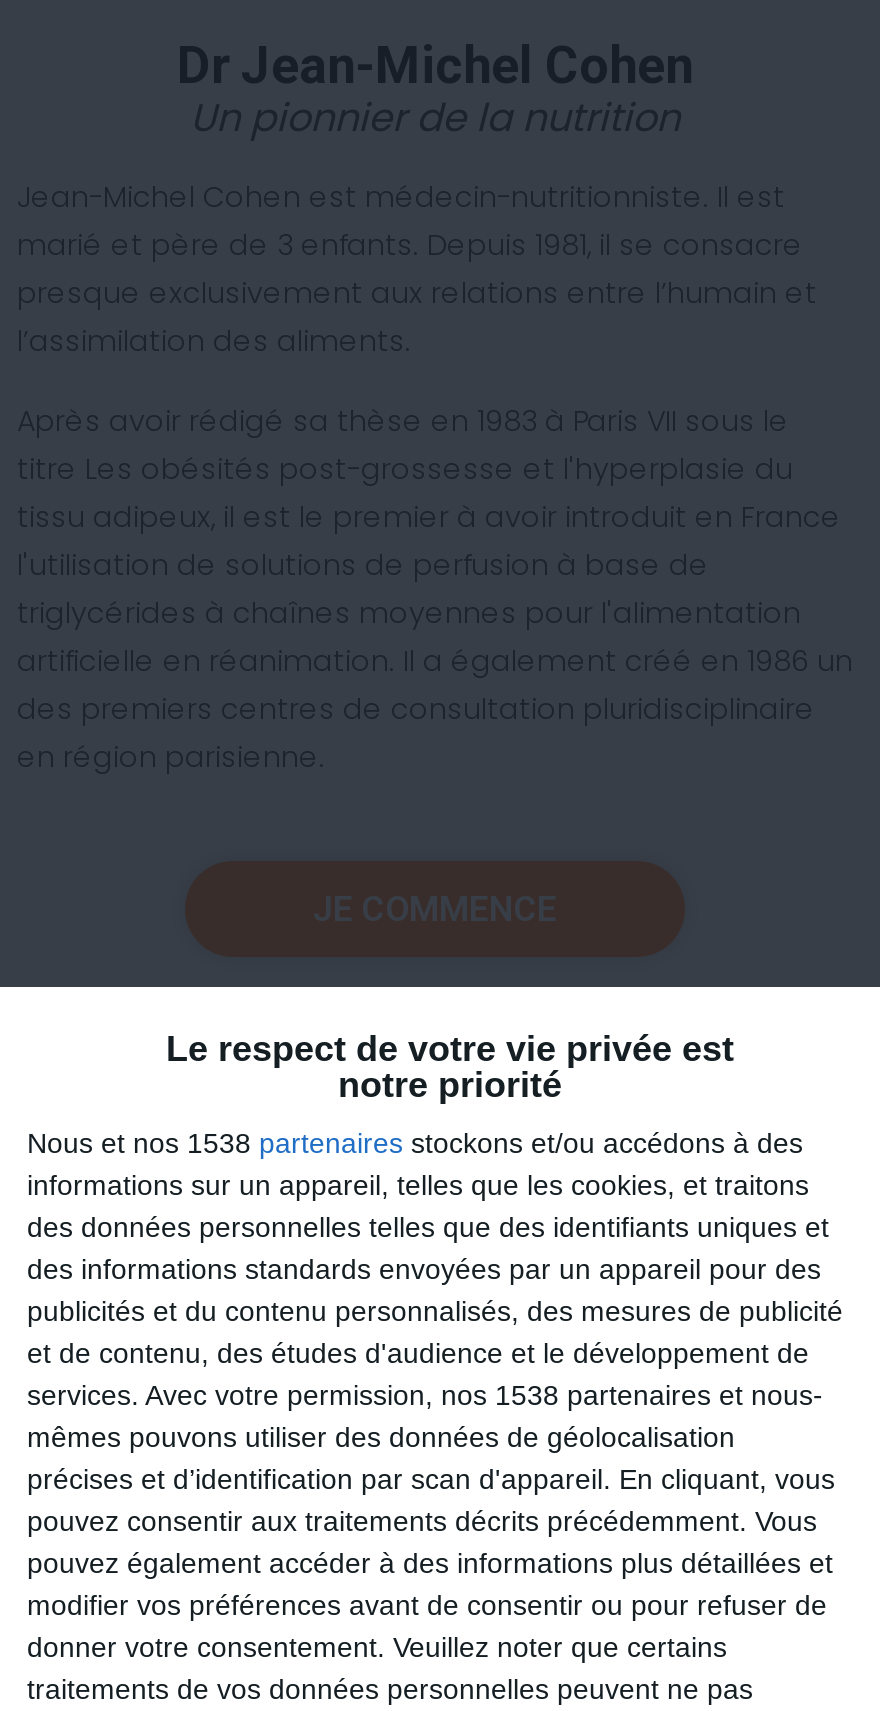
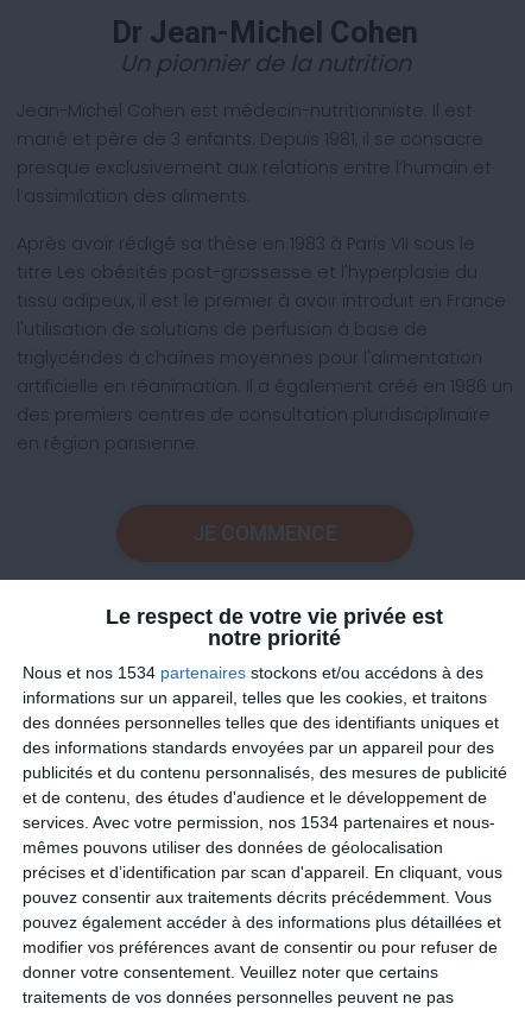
[27,1127,803,1159] Nous et nos 1538 partenaires stockons et/ou accédons à des -> [23,663,483,682] Nous et nos 1534 partenaires stockons et/ou accédons à des
[27,1379,823,1411] services. Avec votre permission, nos 1538 partenaires et nous- -> [23,813,495,832] services. Avec votre permission, nos 1534 partenaires et nous-

